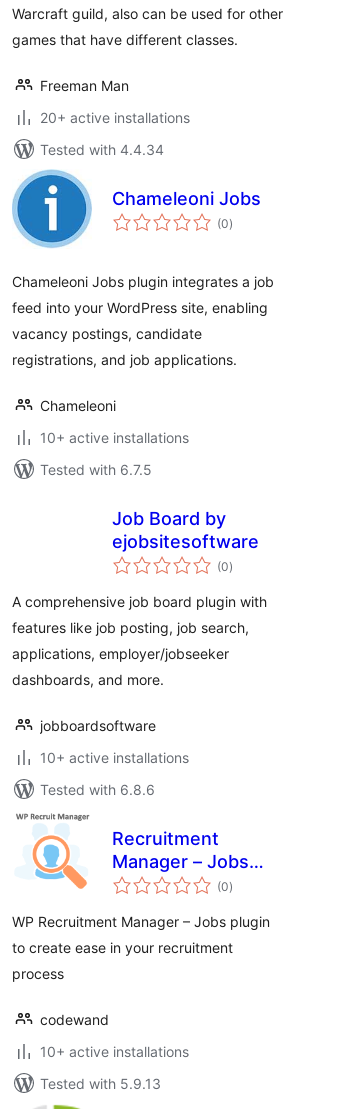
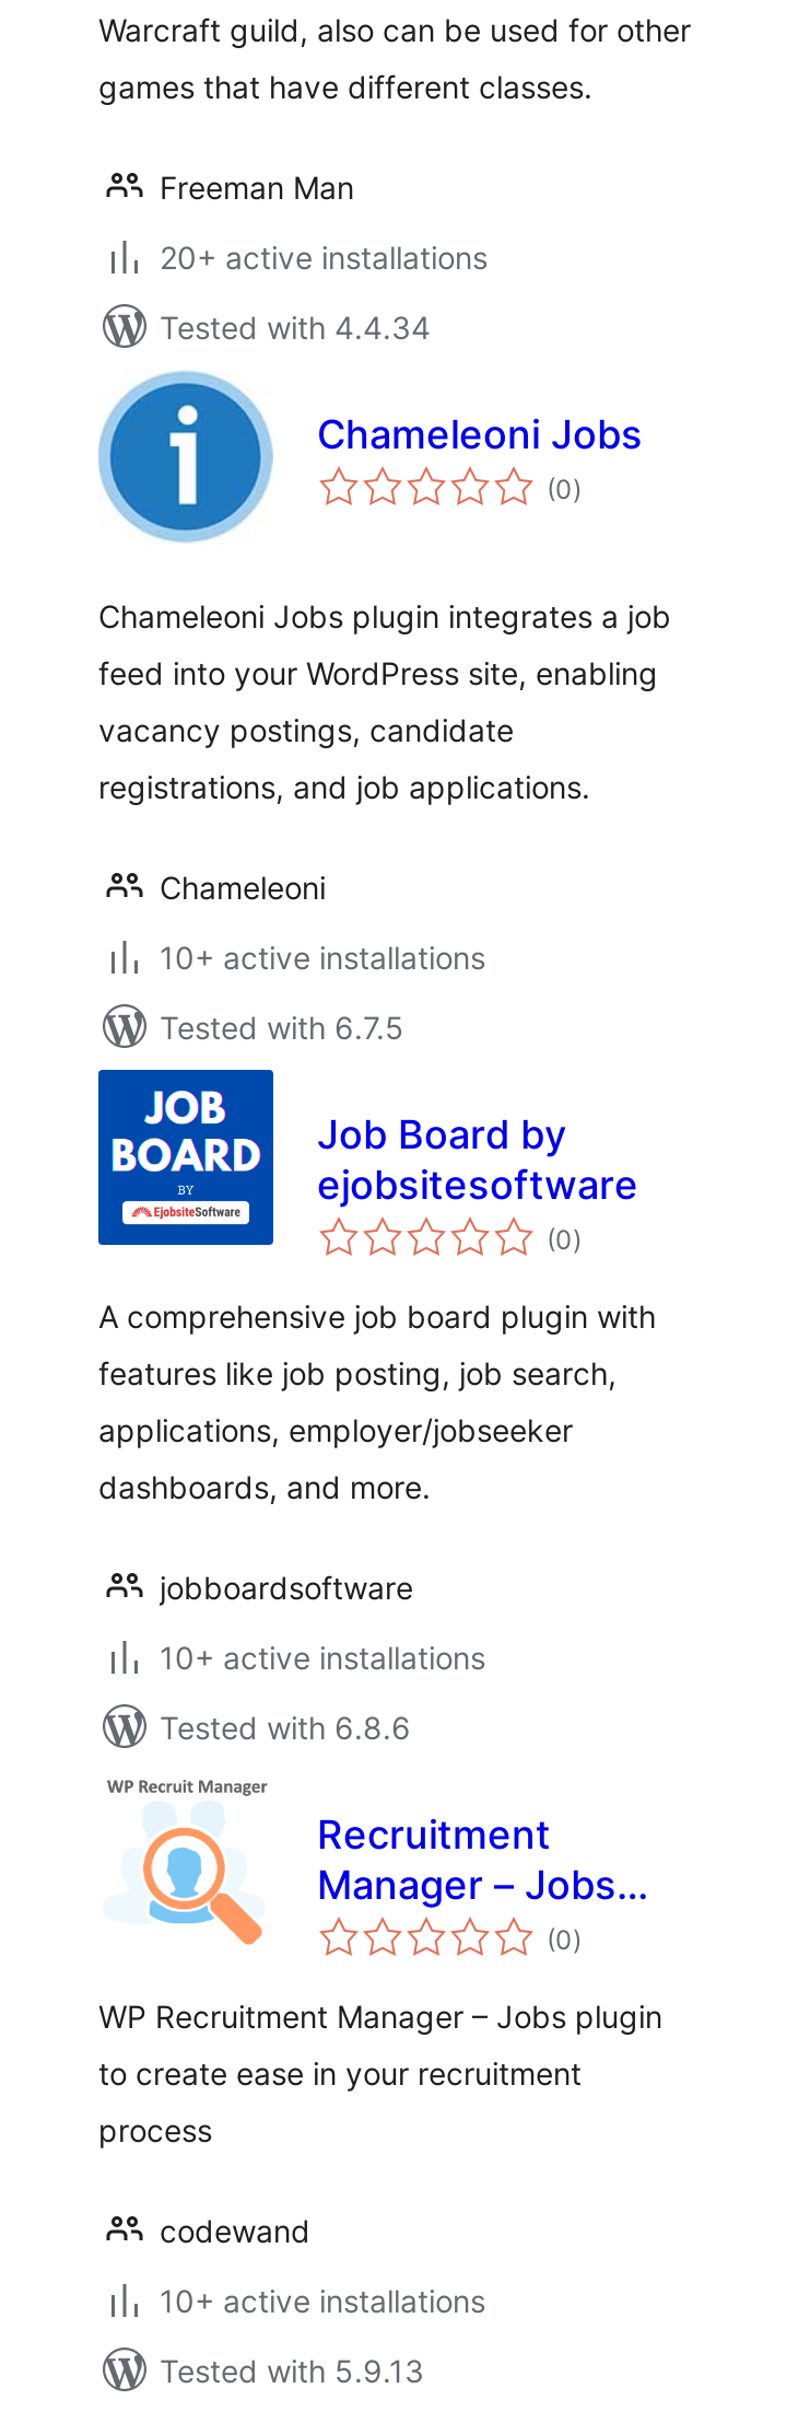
none -> [96,1068,275,1247] [image]

